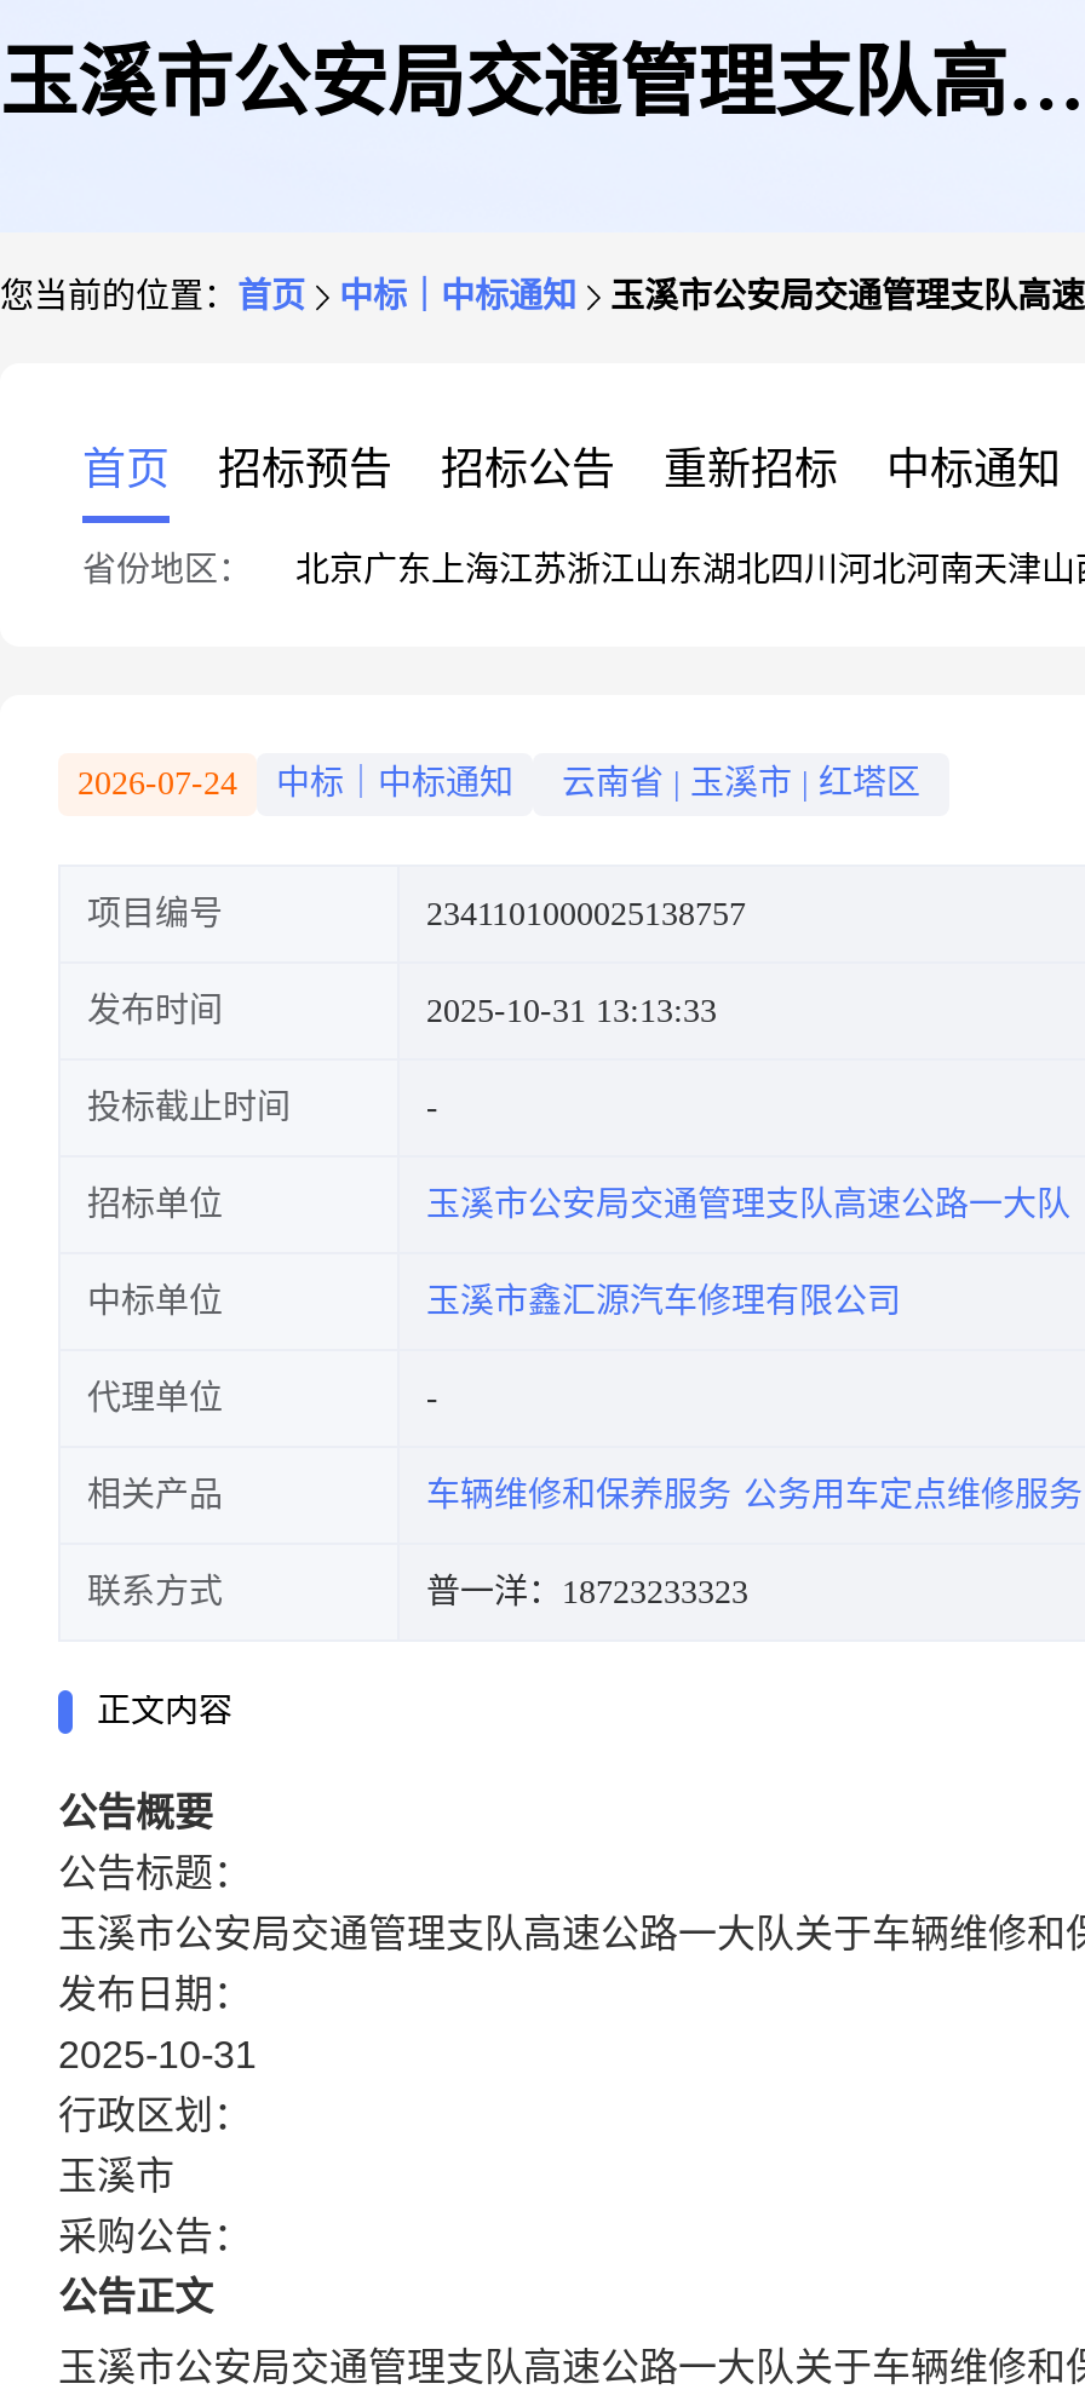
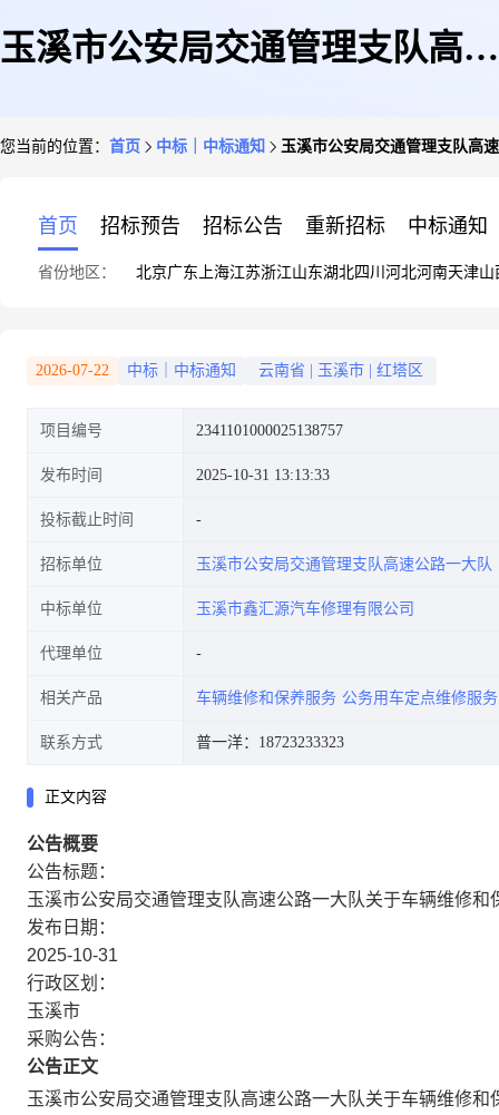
[77,765,237,802] 2026-07-24 -> [36,362,109,379] 2026-07-22

